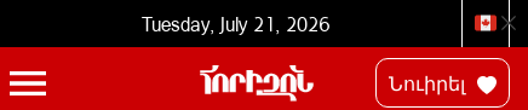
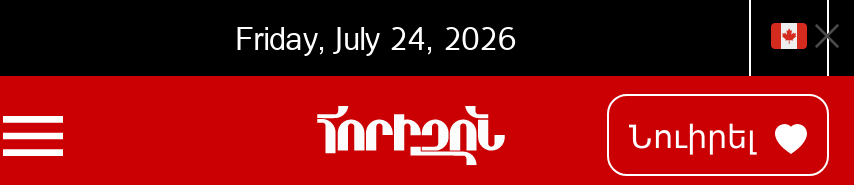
[141,11,329,34] Tuesday, July 21, 2026 -> [235,17,515,55] Friday, July 24, 2026

